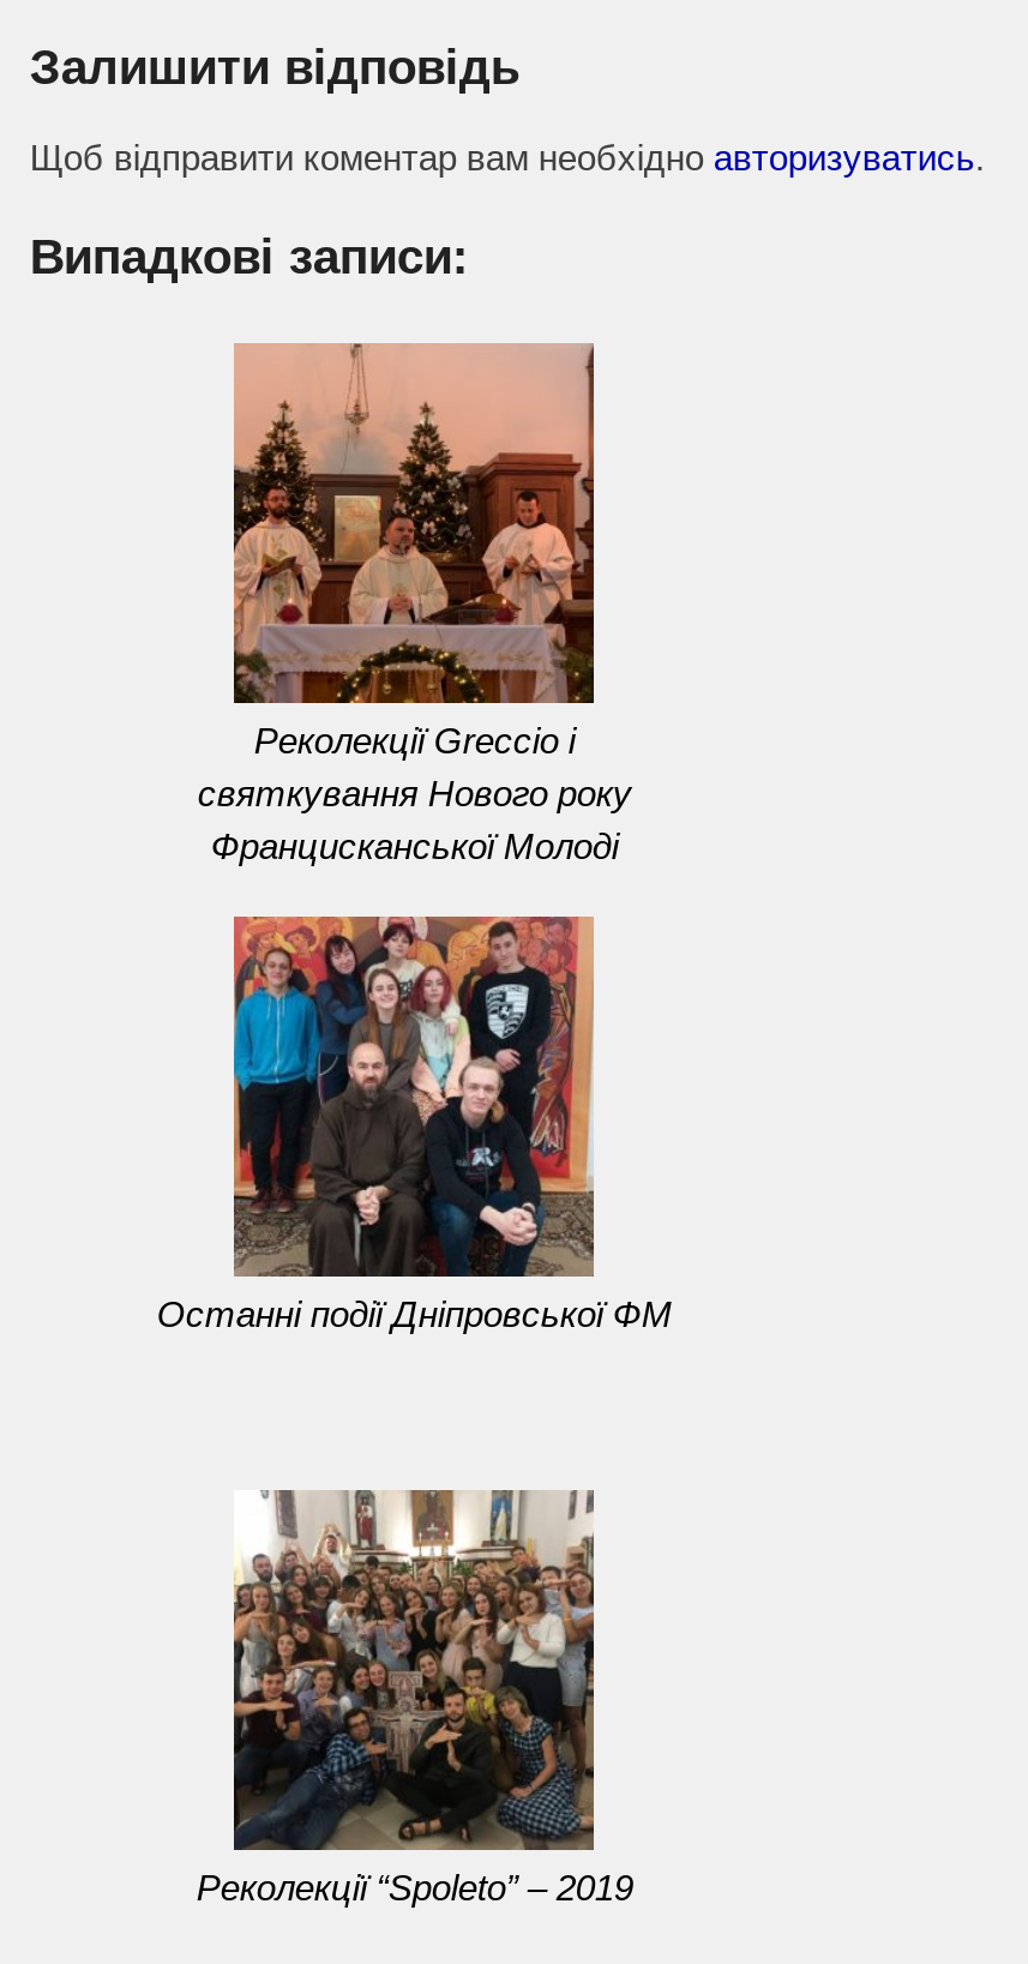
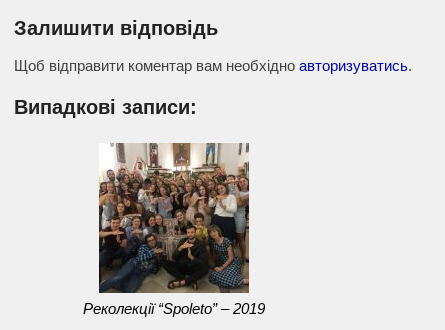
[197,343,632,866] [image] | Реколекції Greccio і | святкування Нового року | Францисканської Молоді -> none
[157,914,672,1334] [image] | Останні події Дніпровської ФМ -> none

